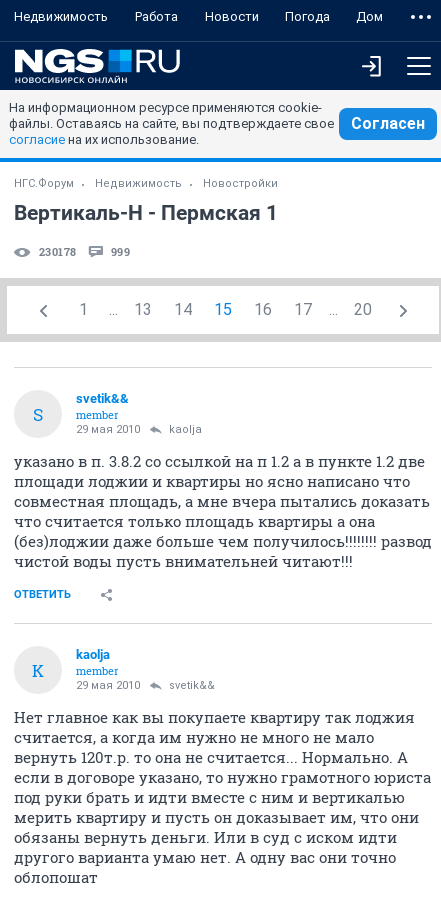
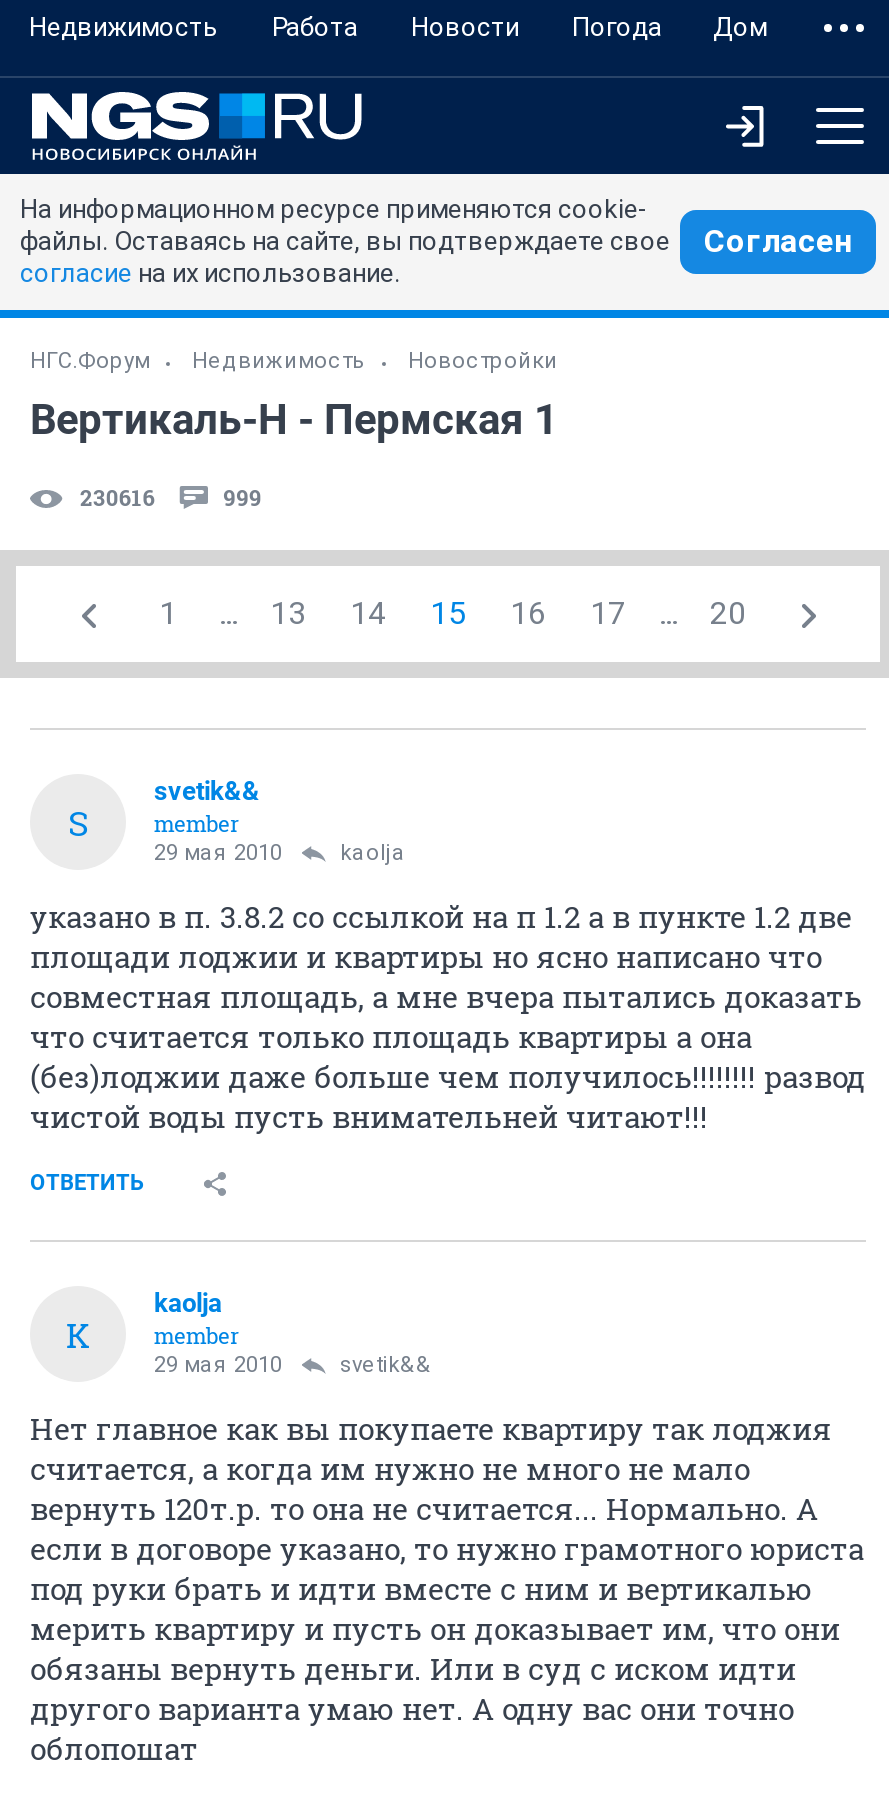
[39,244,77,259] 230178 -> [80,482,155,512] 230616

